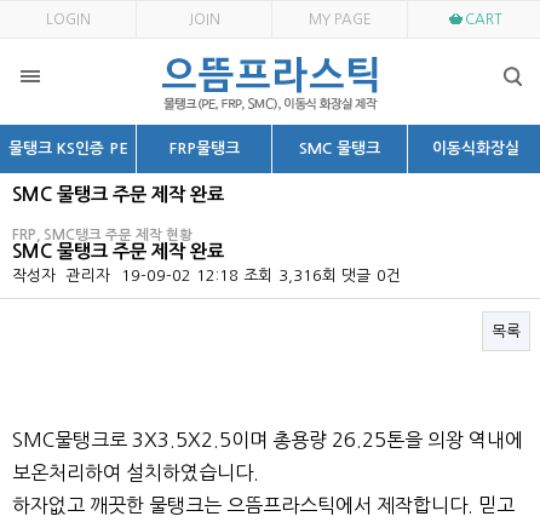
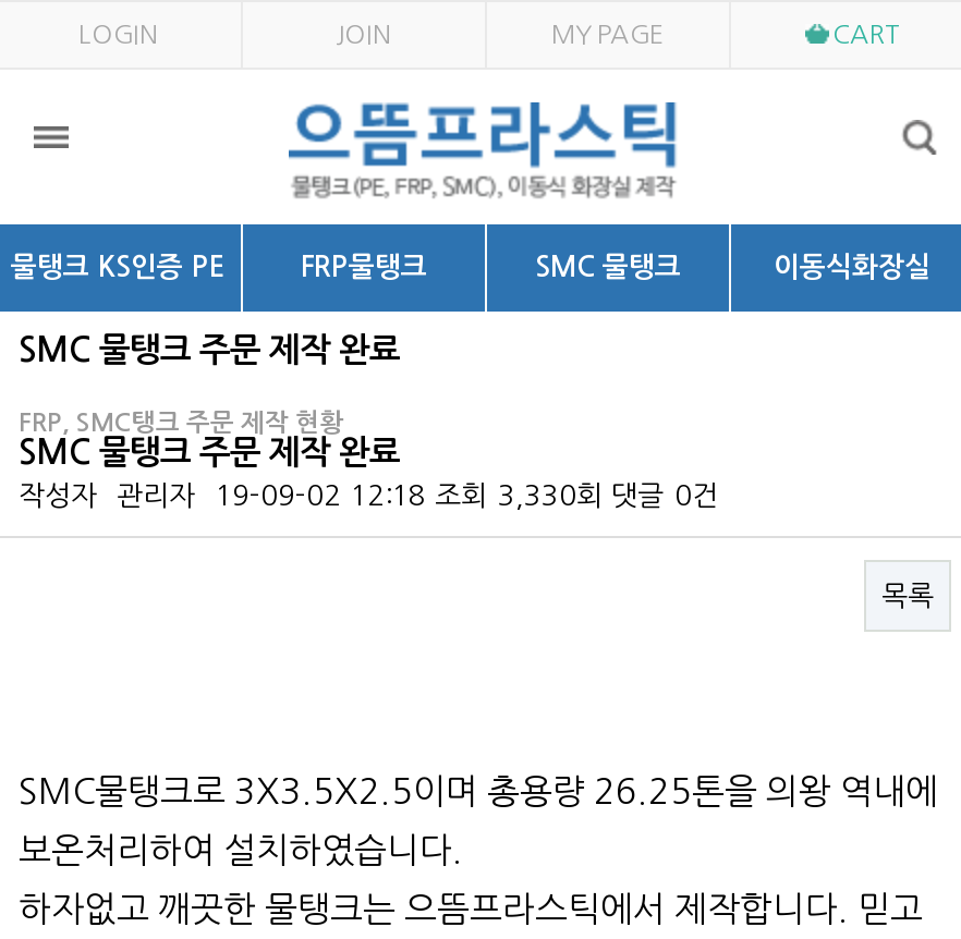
[121,268,401,283] 19-09-02 12:18 조회 3,316회 댓글 0건 -> [215,481,718,510] 19-09-02 12:18 조회 3,330회 댓글 0건

